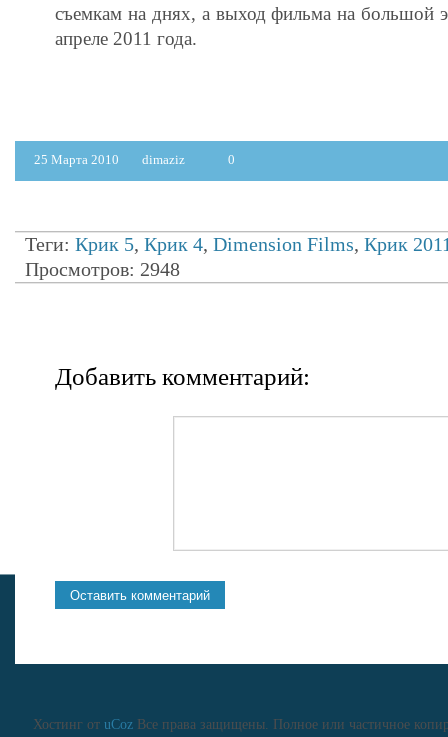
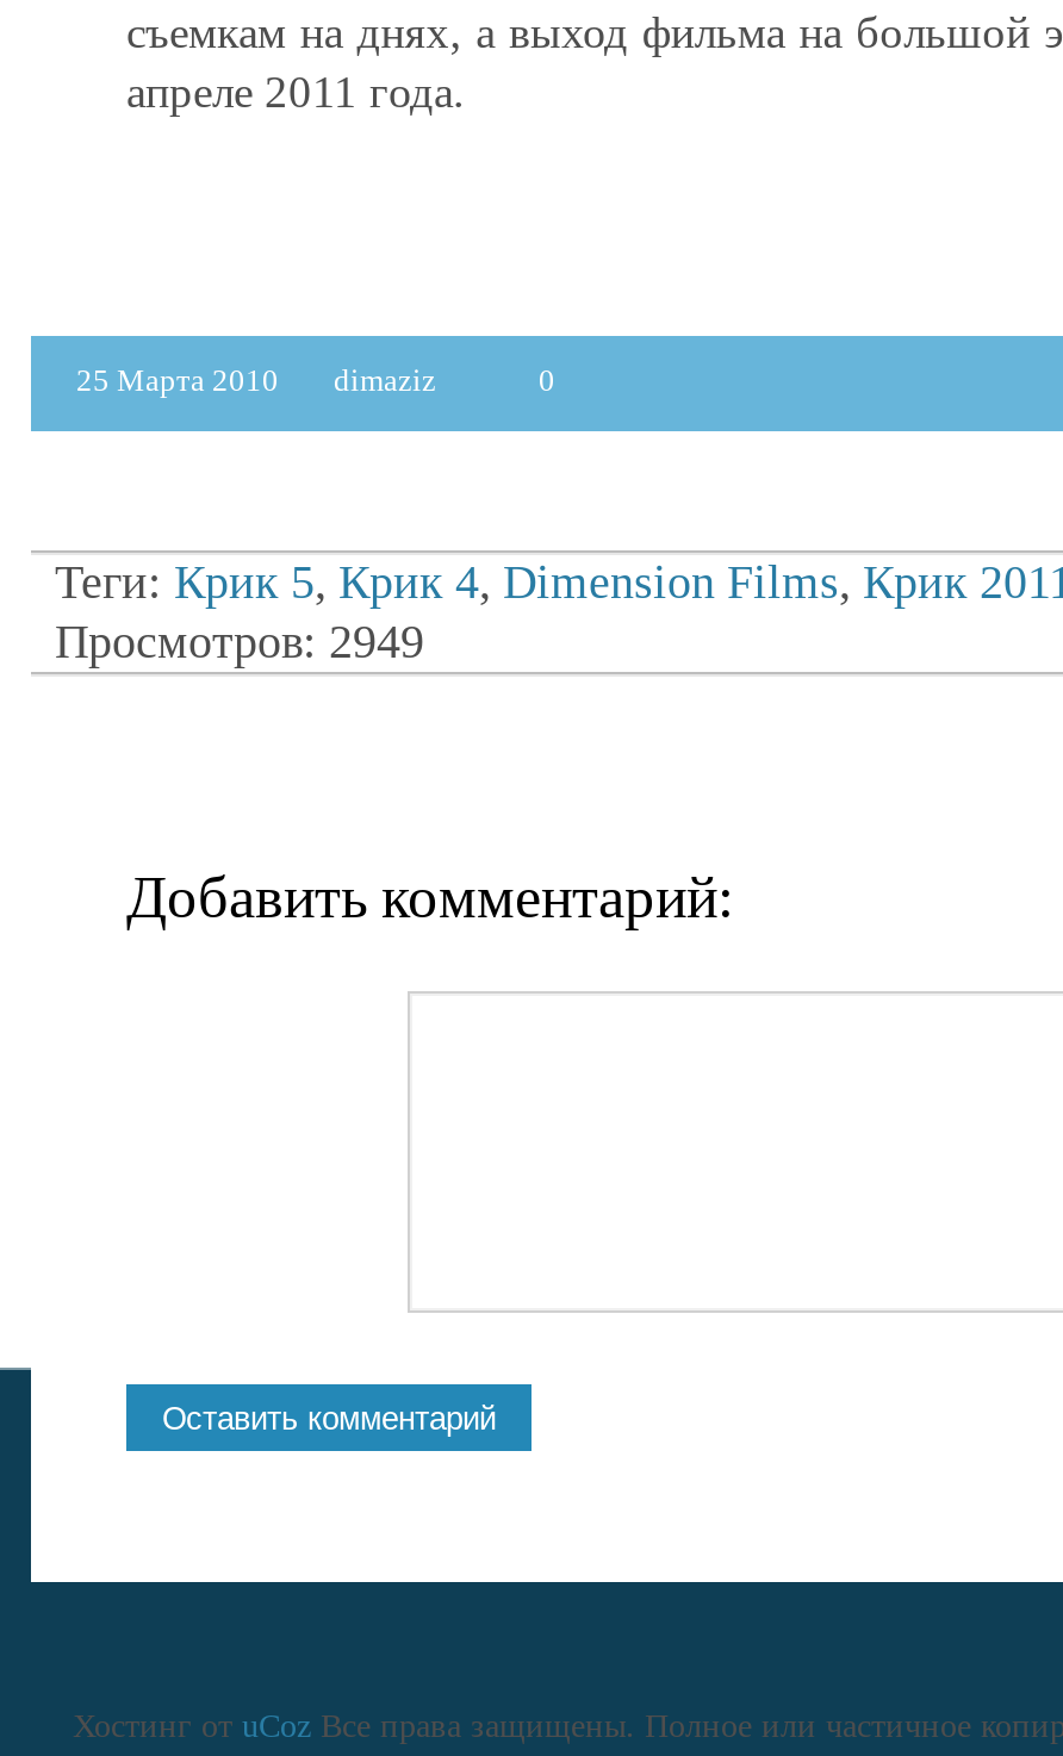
[15,258,180,280] Просмотров: 2948 -> [31,615,424,667] Просмотров: 2949

